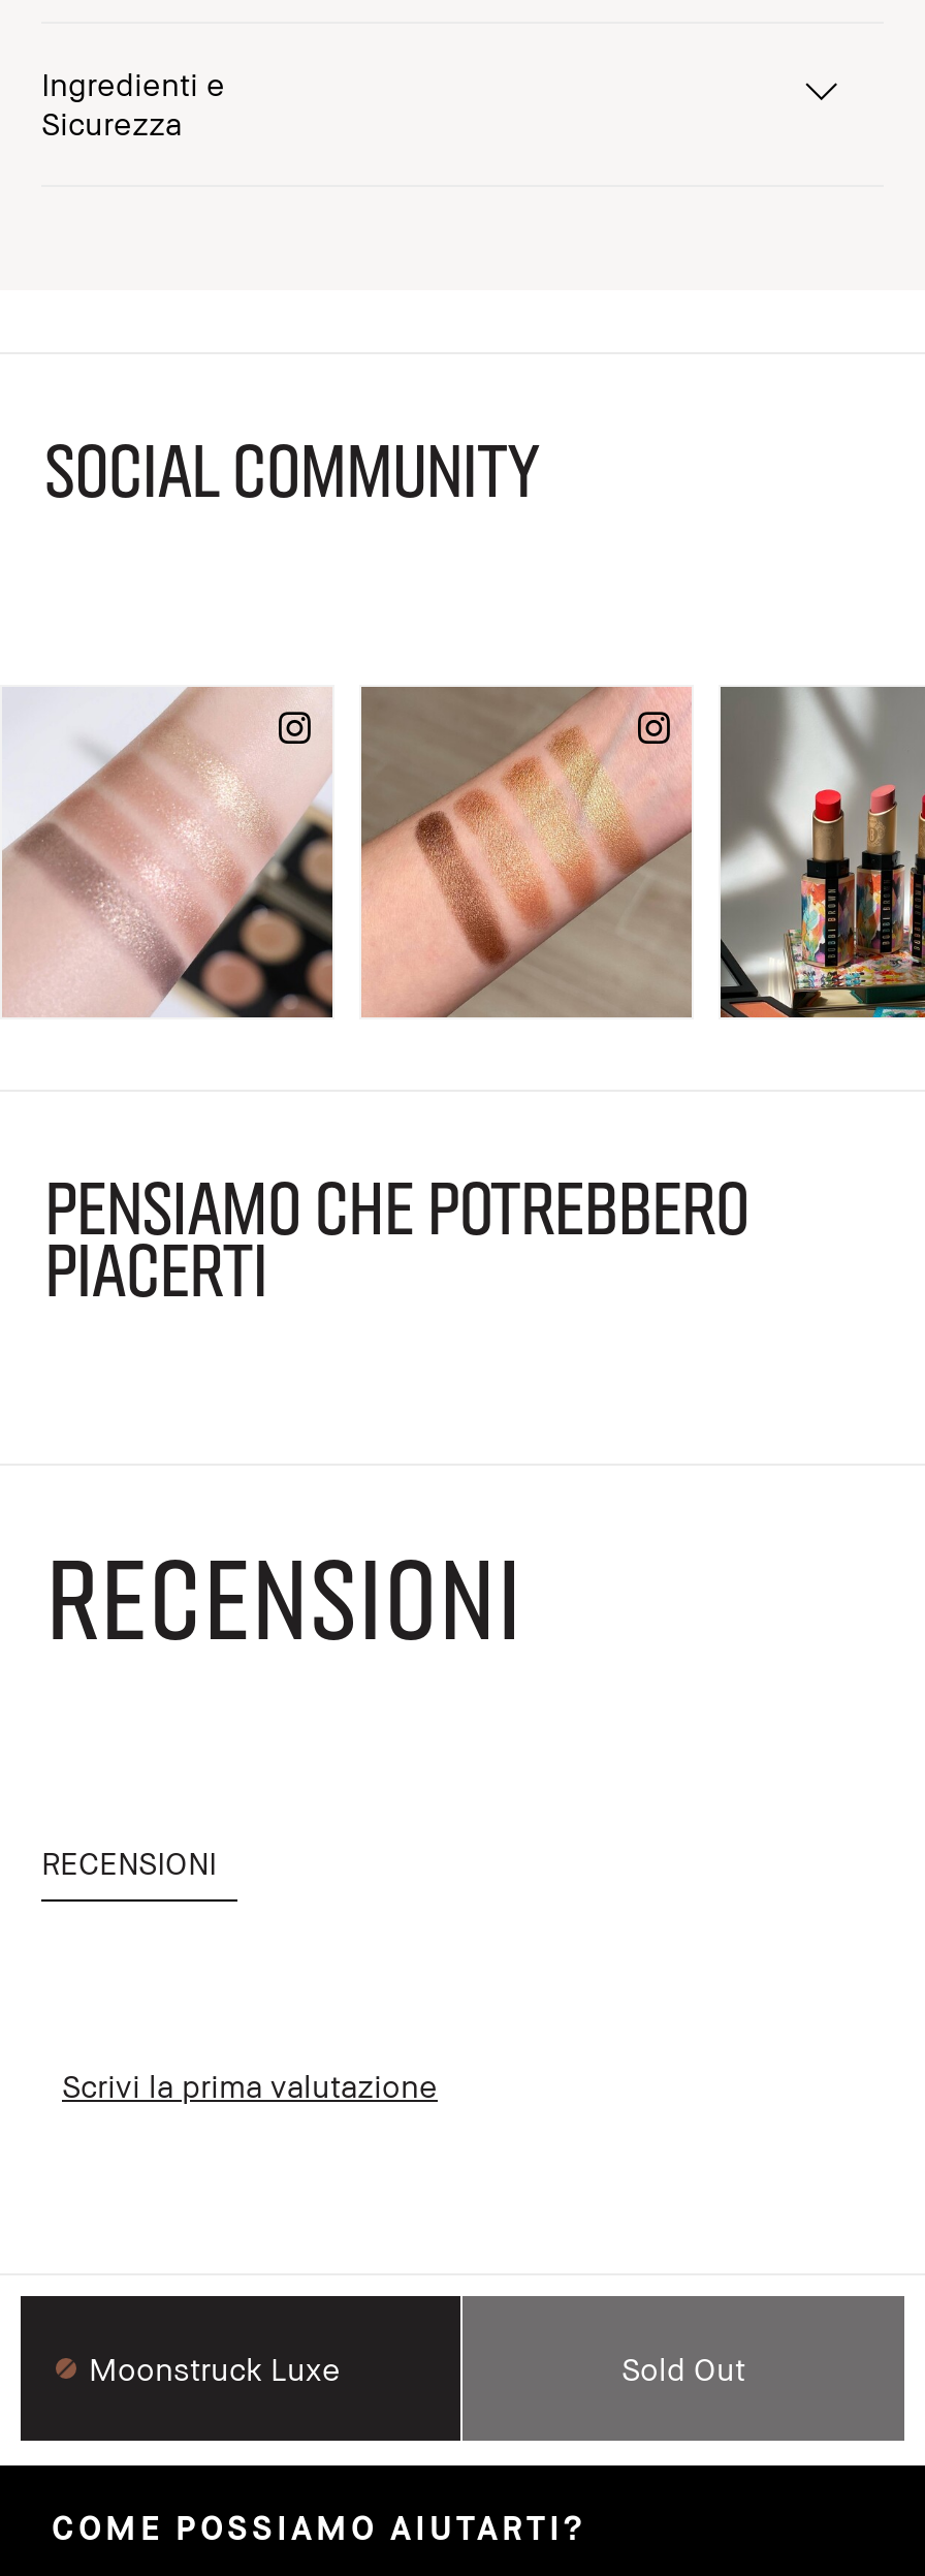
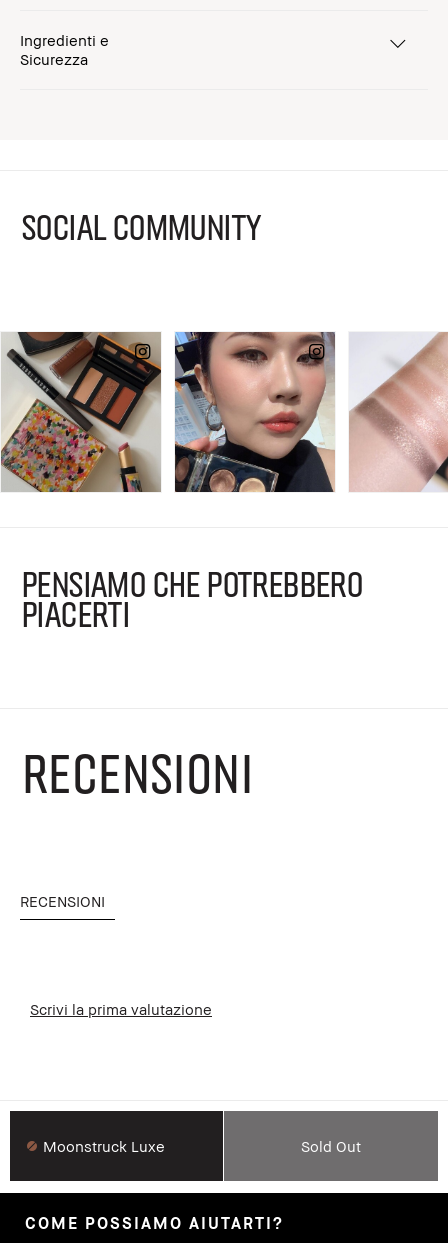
[6,687,334,1019] [image] -> [3,331,162,493] [image]
[359,685,692,1019] [image] -> [174,331,336,493] [image]
[719,685,919,1019] [image] -> [349,332,445,492] [image]

